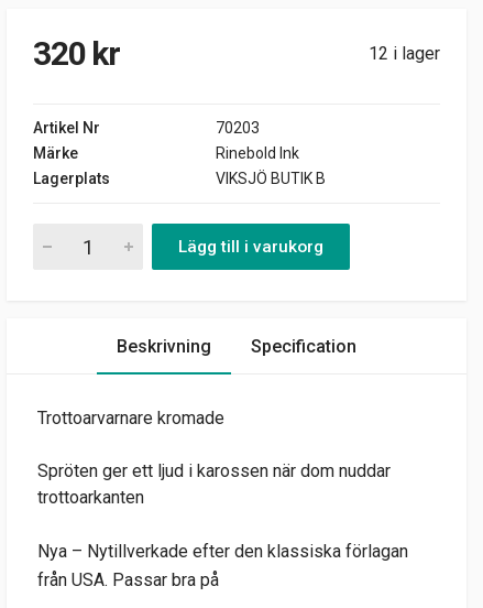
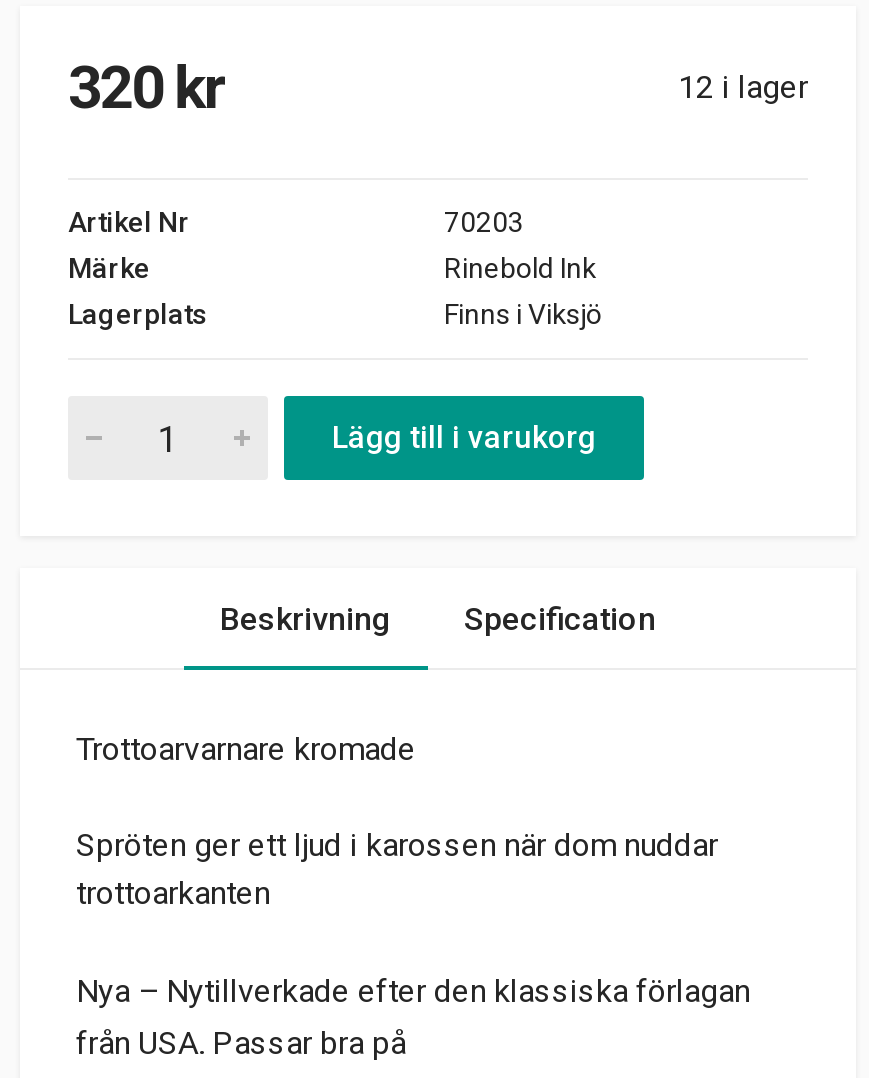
[216,170,326,187] VIKSJÖ BUTIK B -> [444,298,602,330] Finns i Viksjö

